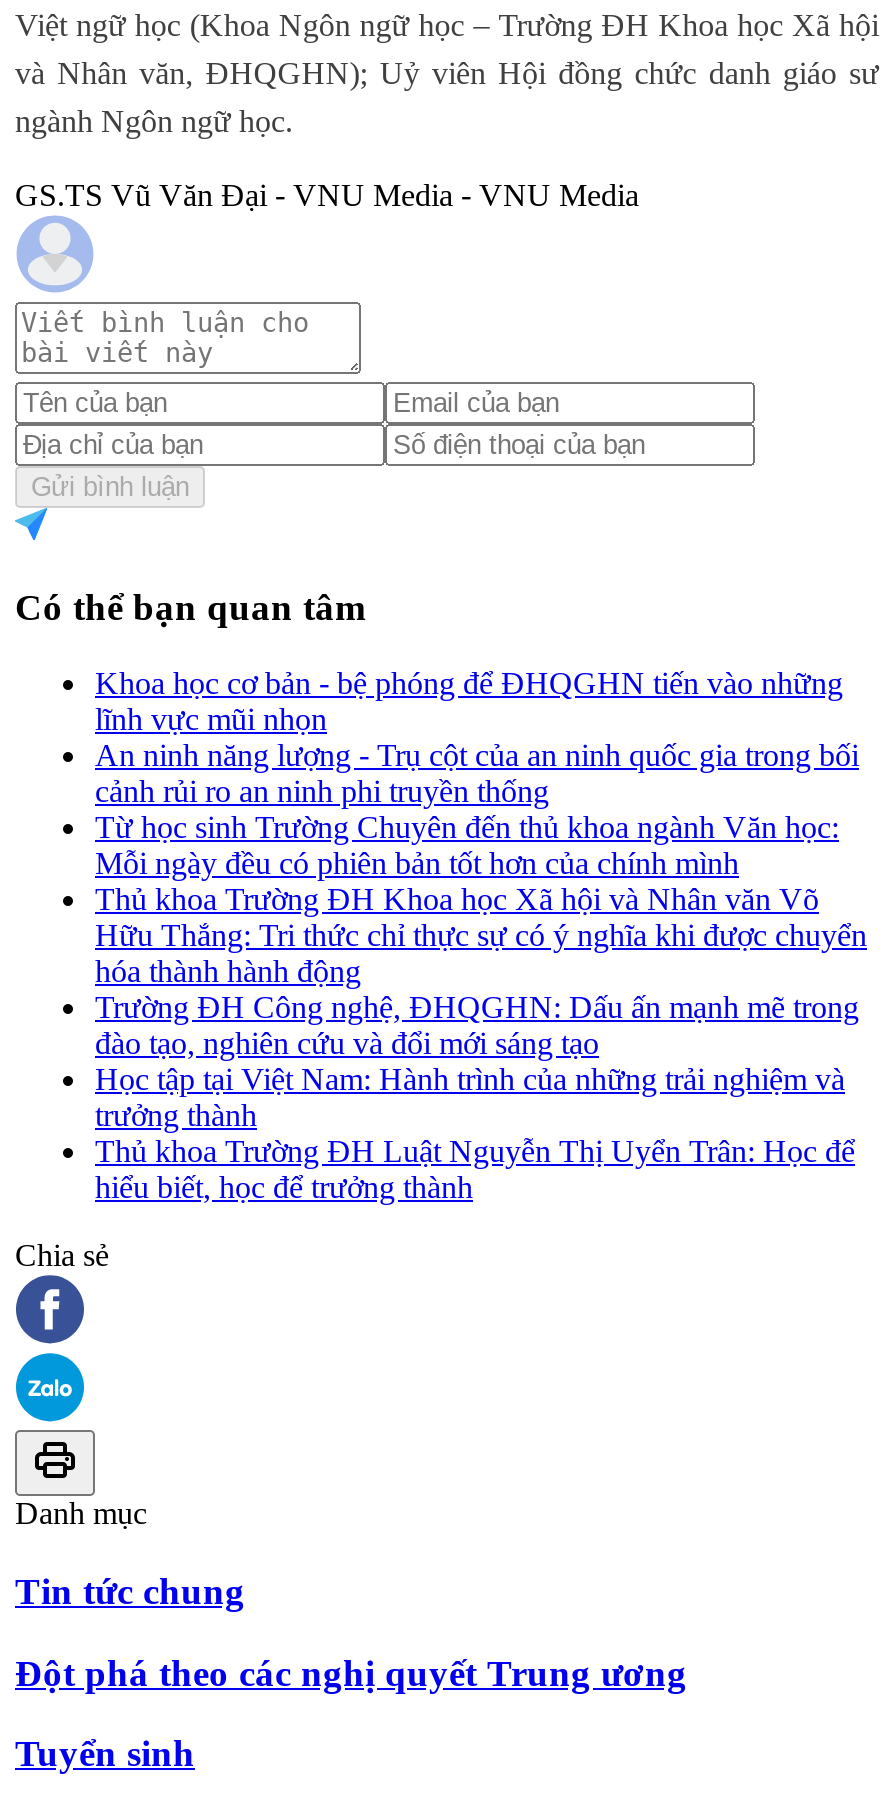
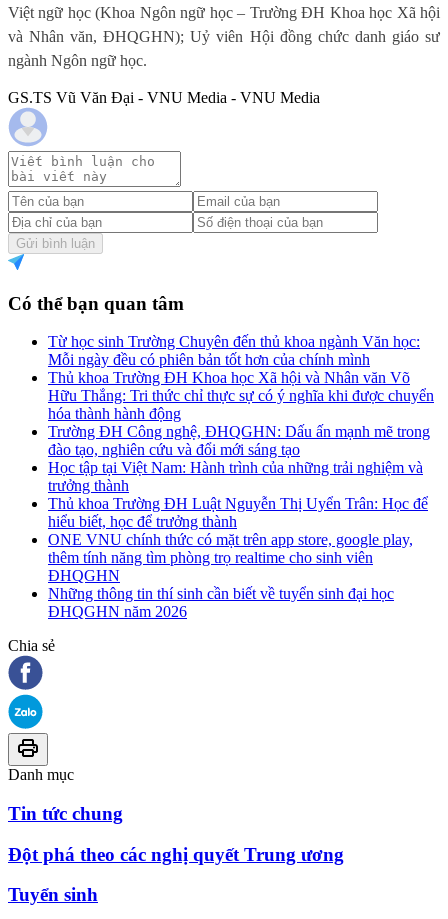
[95,666,859,808] Khoa học cơ bản - bệ phóng để ĐHQGHN tiến vào những | lĩnh vực mũi nhọn | An ninh năng lượng - Trụ cột của an ninh quốc gia trong bối | cảnh rủi ro an ninh phi truyền thống -> none
moved [95,810,867,1204] -> [48,333,434,530]: Từ học sinh Trường Chuyên đến thủ khoa ngành Văn học: | Mỗi ngày đều có phiên bản tốt hơn của chính mình | Thủ khoa Trường ĐH Khoa học Xã hội và Nhân văn Võ | ... | Thủ khoa Trường ĐH Luật Nguyễn Thị Uyển Trân: Học để | hiểu biết, học để trưởng thành
none -> [48,531,413,620] ONE VNU chính thức có mặt trên app store, google play, | thêm tính năng tìm phòng trọ realtime cho sinh viên | ĐHQGHN | Những thông tin thí sinh cần biết về tuyển sinh đại học | ĐHQGHN năm 2026

